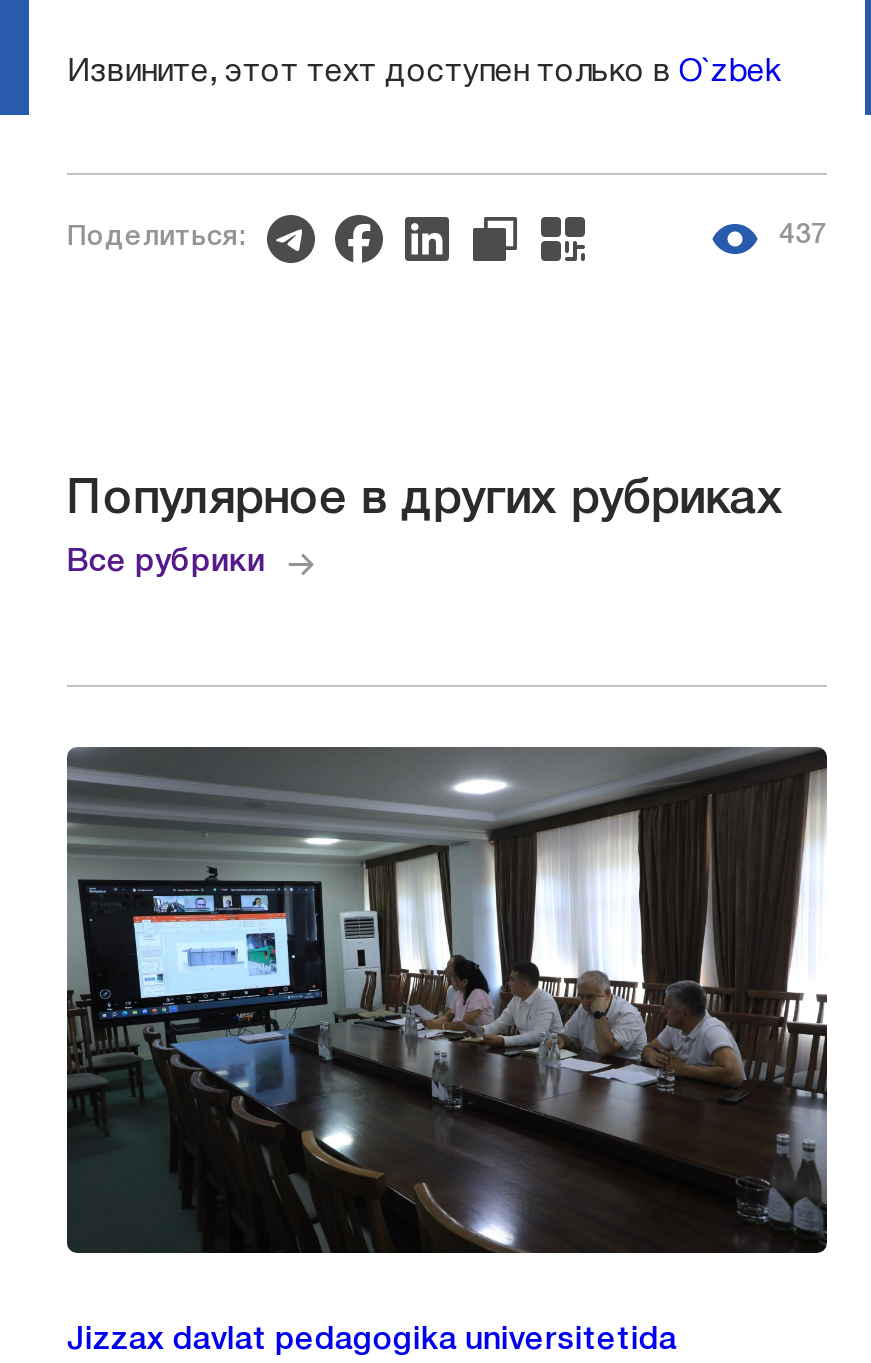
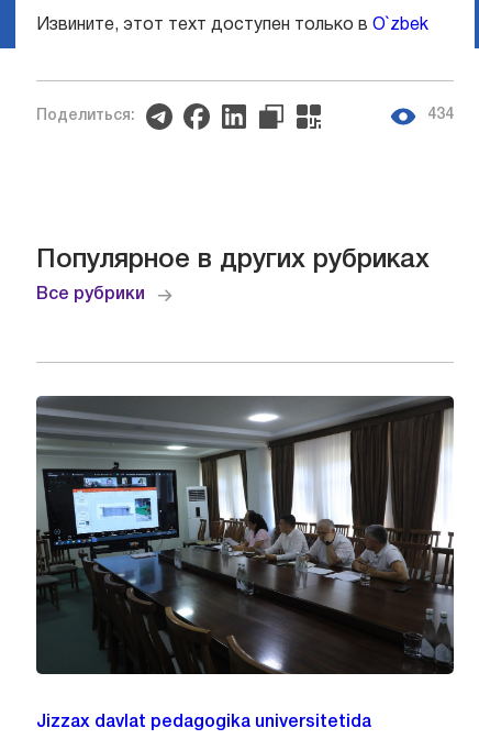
[779,223,827,249] 437 -> [427,108,454,122] 434

